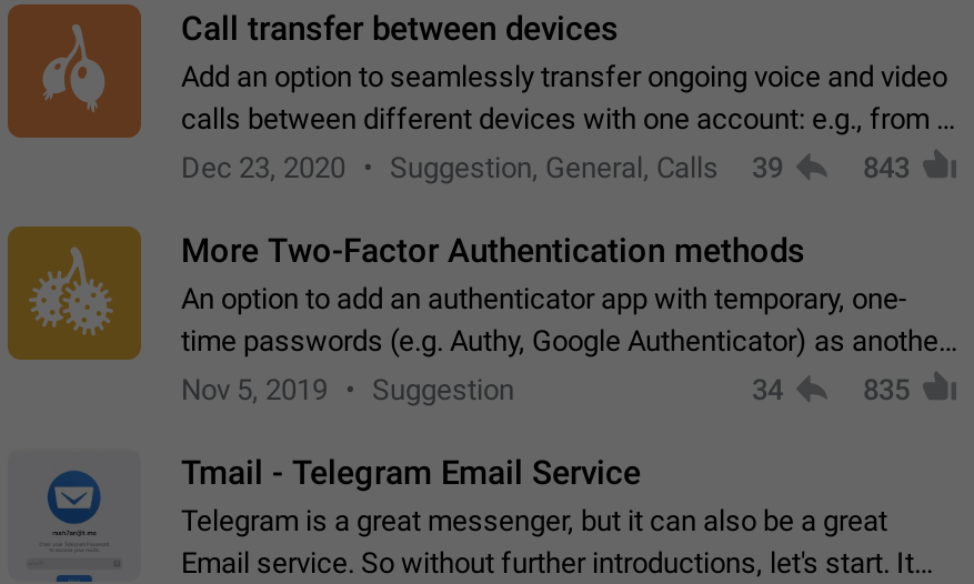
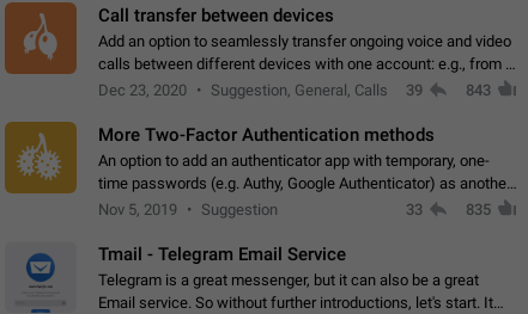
[752,373,783,406] 34 -> [406,201,423,218] 33

